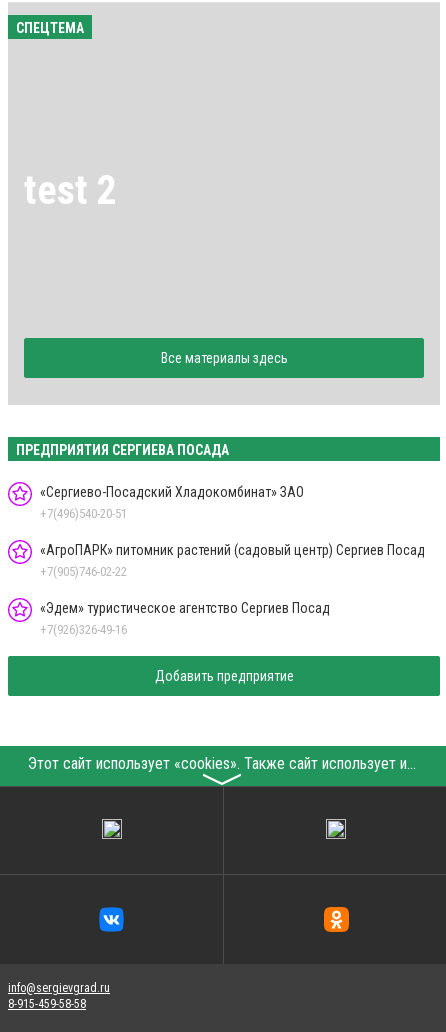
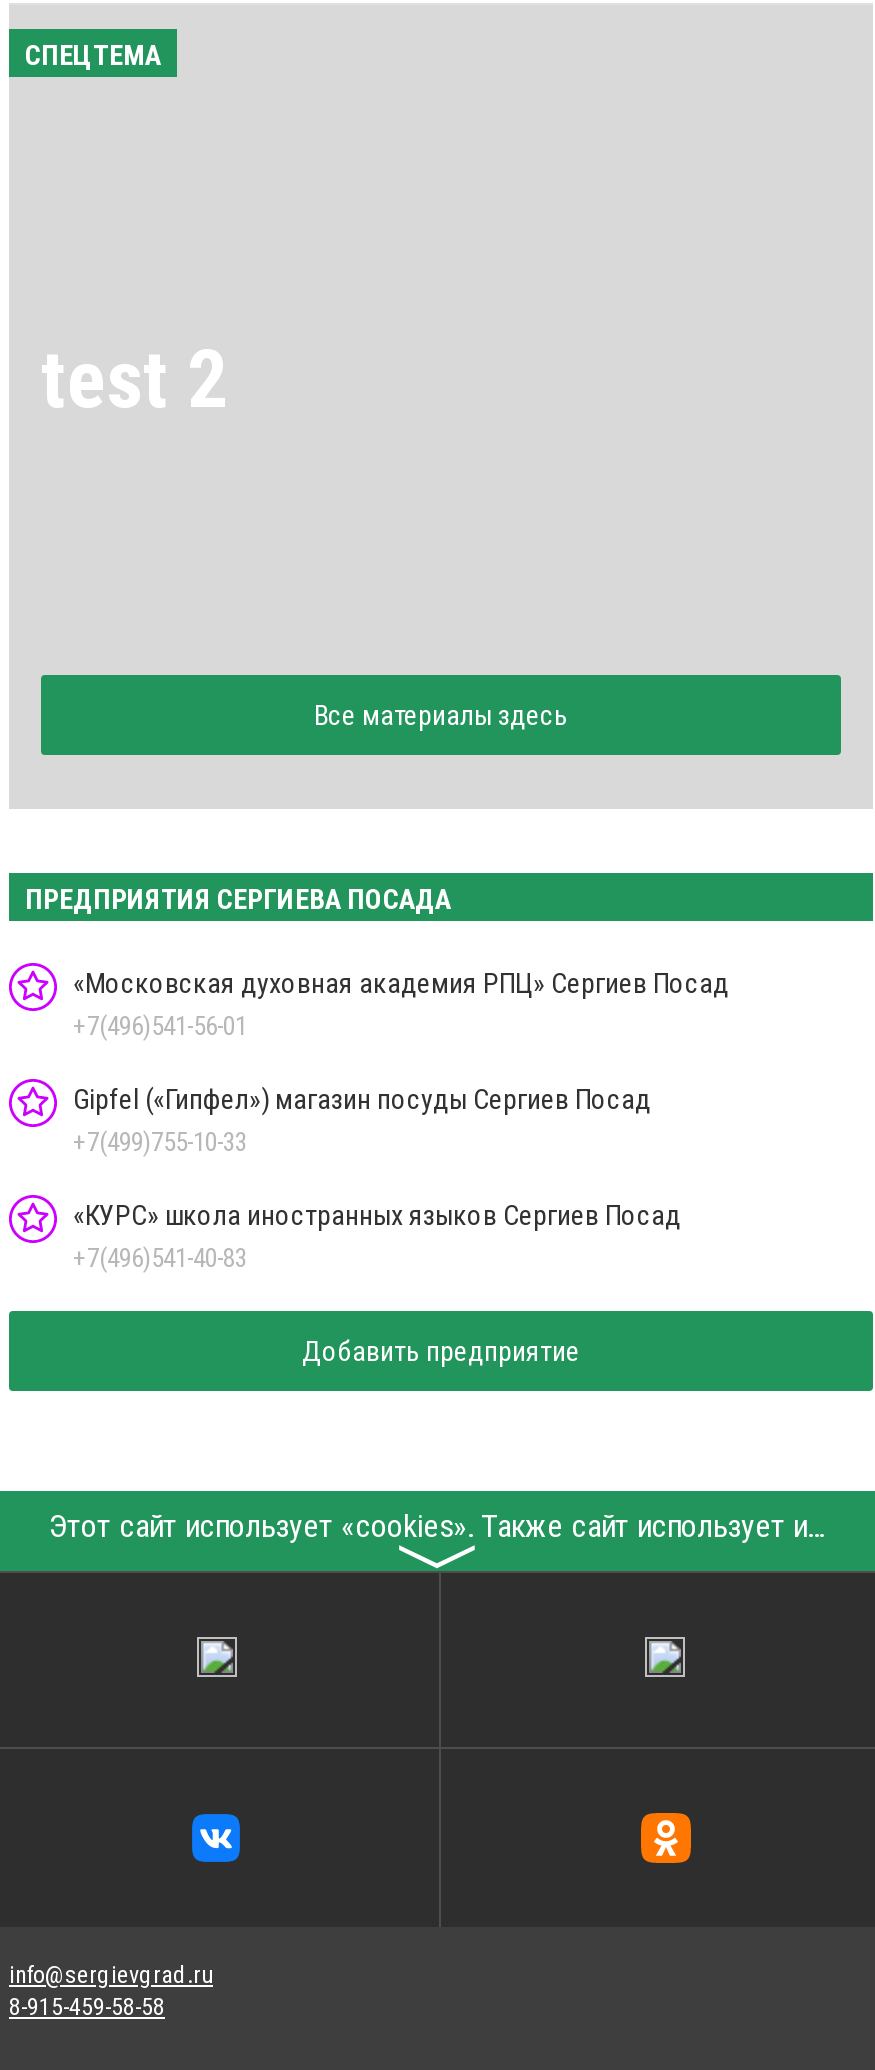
[40,484,304,521] «Сергиево-Посадский Хладокомбинат» ЗАО | +7(496)540-20-51 -> [73,967,729,1041] «Московская духовная академия РПЦ» Сергиев Посад | +7(496)541-56-01
[40,542,425,579] «АгроПАРК» питомник растений (садовый центр) Сергиев Посад | +7(905)746-02-22 -> [73,1083,651,1157] Gipfel («Гипфел») магазин посуды Сергиев Посад | +7(499)755-10-33
[40,600,330,637] «Эдем» туристическое агентство Сергиев Посад | +7(926)326-49-16 -> [73,1199,681,1273] «КУРС» школа иностранных языков Сергиев Посад | +7(496)541-40-83

